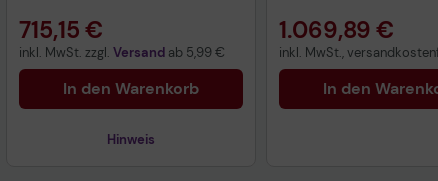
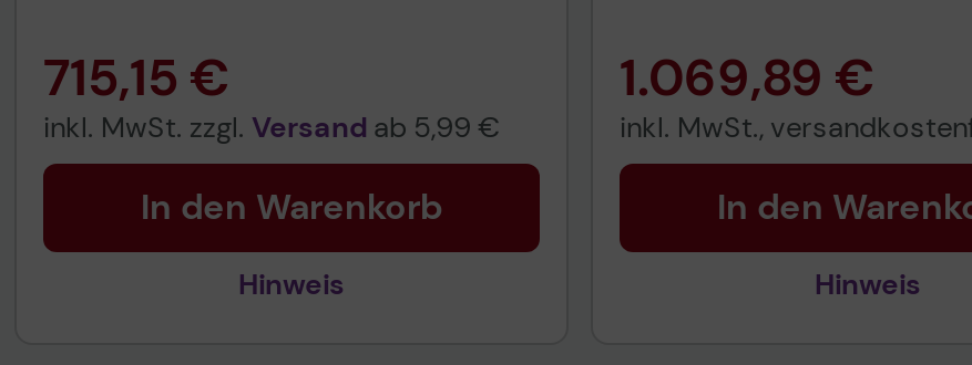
none -> [815,265,921,303] Hinweis

